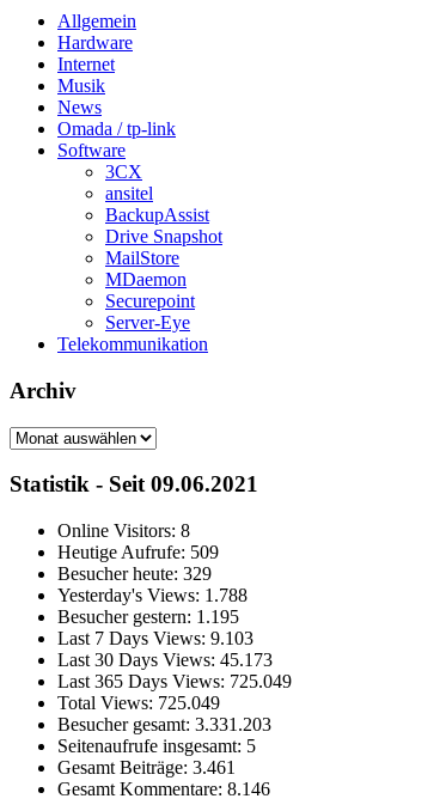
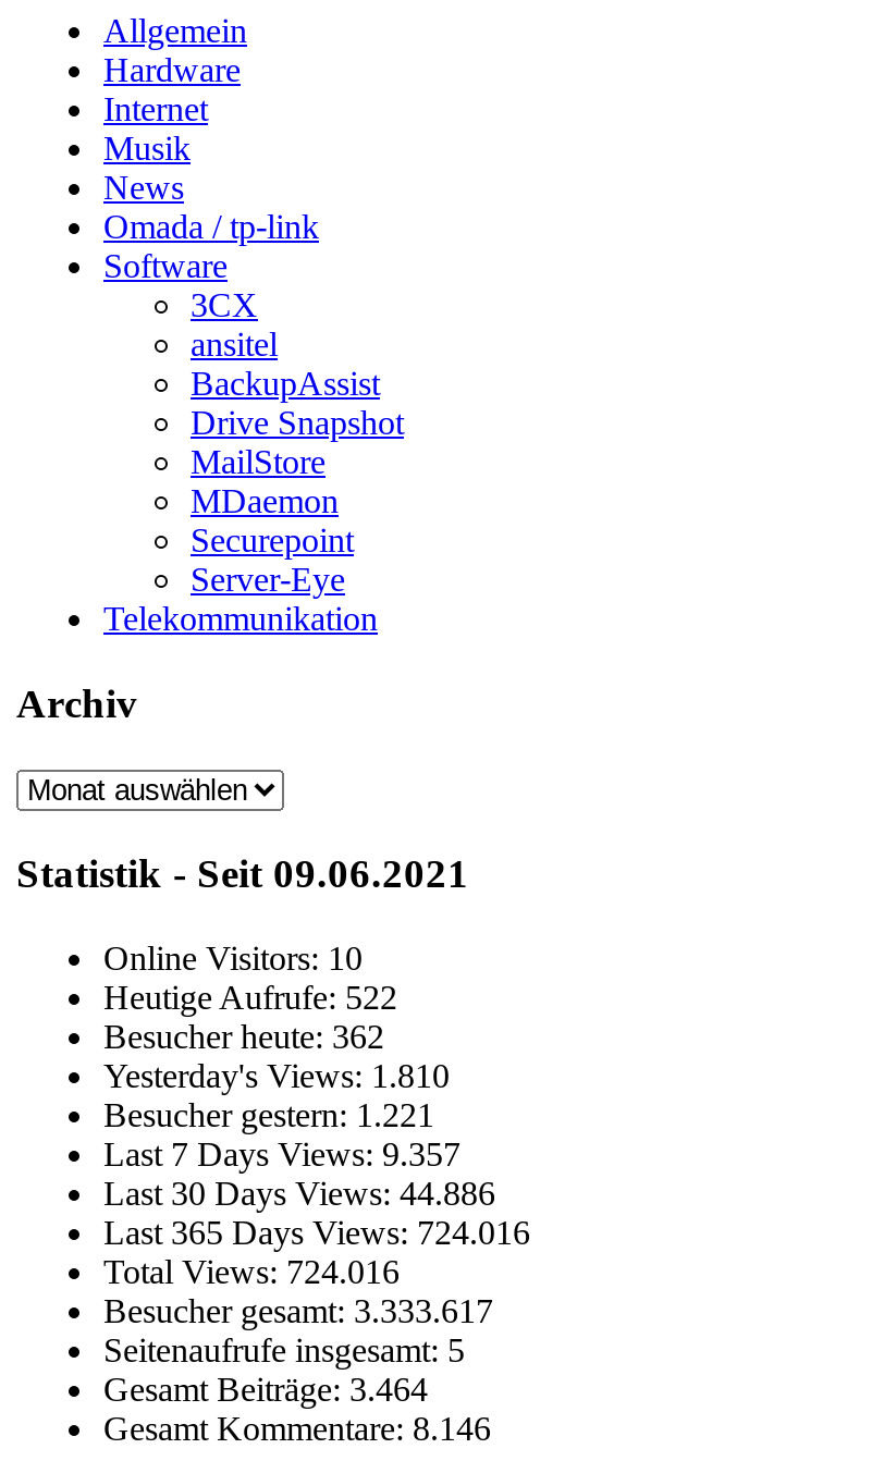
[57,520,190,541] Online Visitors: 8 -> [103,940,363,977] Online Visitors: 10
[57,542,219,562] Heutige Aufrufe: 509 -> [103,979,397,1016] Heutige Aufrufe: 522
[57,563,212,584] Besucher heute: 329 -> [103,1018,384,1055] Besucher heute: 362
[57,585,248,605] Yesterday's Views: 1.788 -> [103,1057,450,1094] Yesterday's Views: 1.810
[57,606,239,627] Besucher gestern: 1.195 -> [103,1096,434,1133] Besucher gestern: 1.221
[57,628,253,648] Last 7 Days Views: 9.103 -> [103,1135,460,1173] Last 7 Days Views: 9.357
[57,650,273,670] Last 30 Days Views: 45.173 -> [103,1175,495,1212] Last 30 Days Views: 44.886
[57,671,292,691] Last 365 Days Views: 725.049 -> [103,1214,530,1251] Last 365 Days Views: 724.016
[57,693,220,713] Total Views: 725.049 -> [103,1253,400,1290] Total Views: 724.016
[57,714,271,734] Besucher gesamt: 3.331.203 -> [103,1292,493,1329] Besucher gesamt: 3.333.617
[57,757,236,778] Gesamt Beiträge:3.461 -> [103,1371,428,1408] Gesamt Beiträge:3.464

